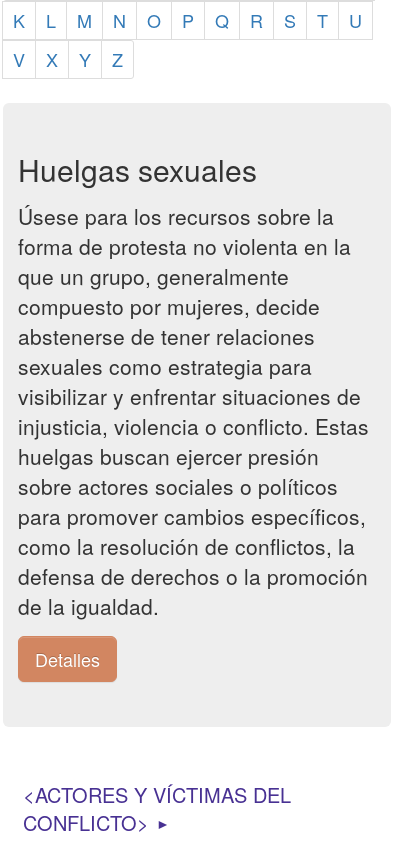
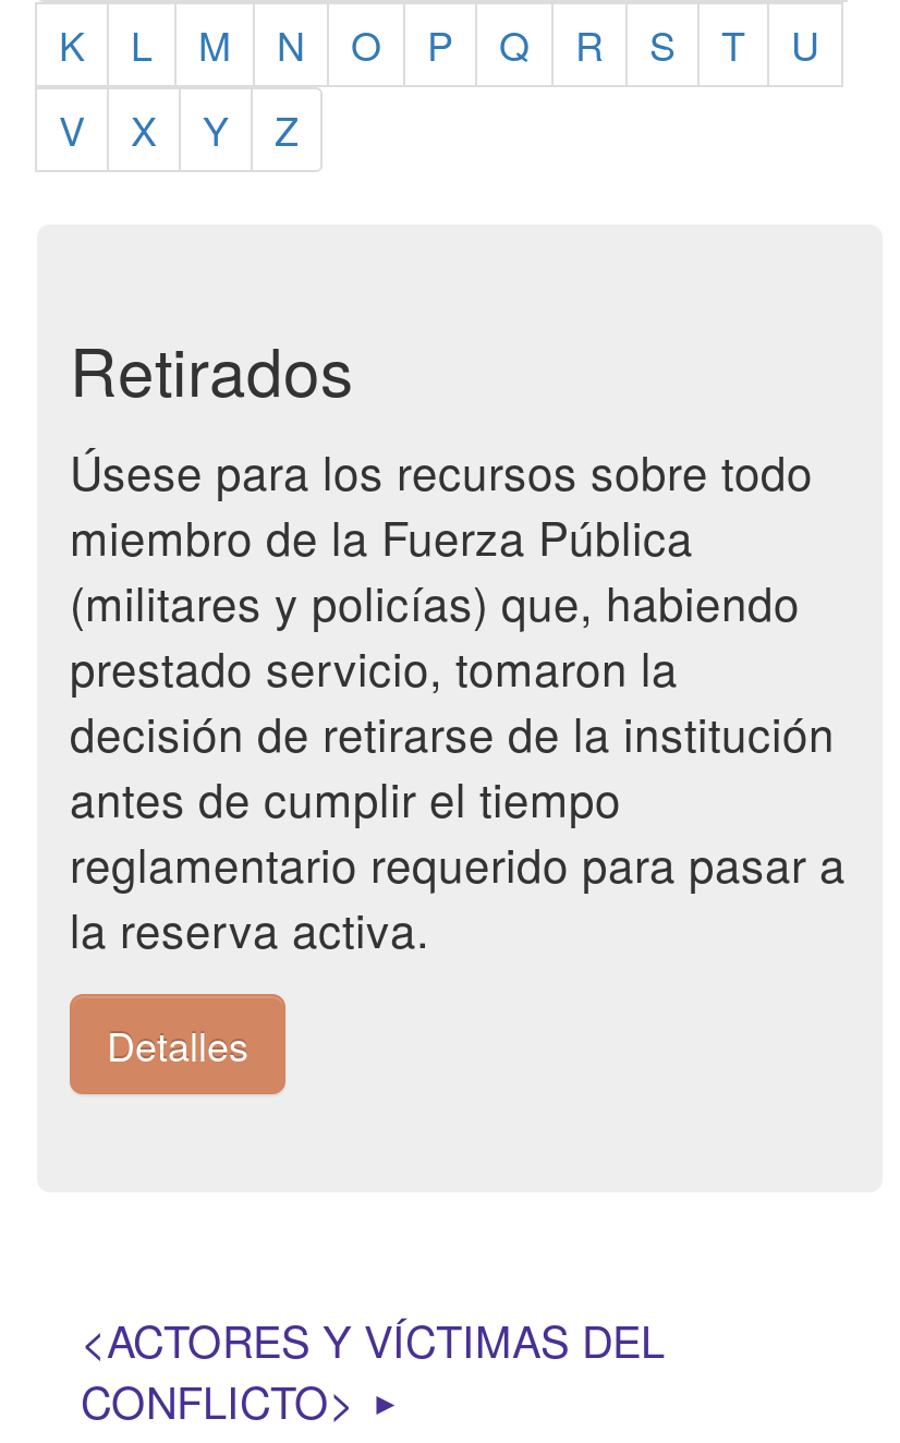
[18,148,369,621] Huelgas sexuales | Úsese para los recursos sobre la | forma de protesta no violenta en la | que un grupo, generalmente | compuesto por mujeres, decide | abstenerse de tener relaciones | sexuales como estrategia para | visibilizar y enfrentar situaciones de | injusticia, violencia o conflicto. Estas | huelgas buscan ejercer presión | sobre actores sociales o políticos | para promover cambios específicos, | como la resolución de conflictos, la | defensa de derechos o la promoción | de la igualdad. -> [70,323,846,961] Retirados | Úsese para los recursos sobre todo | miembro de la Fuerza Pública | (militares y policías) que, habiendo | prestado servicio, tomaron la | decisión de retirarse de la institución | antes de cumplir el tiempo | reglamentario requerido para pasar a | la reserva activa.

